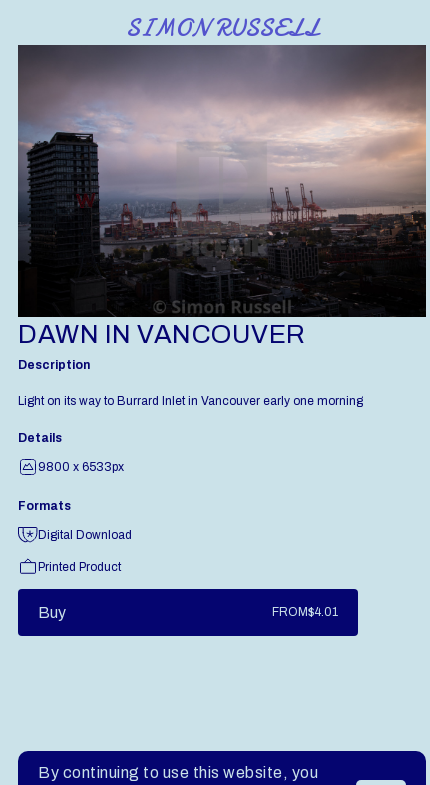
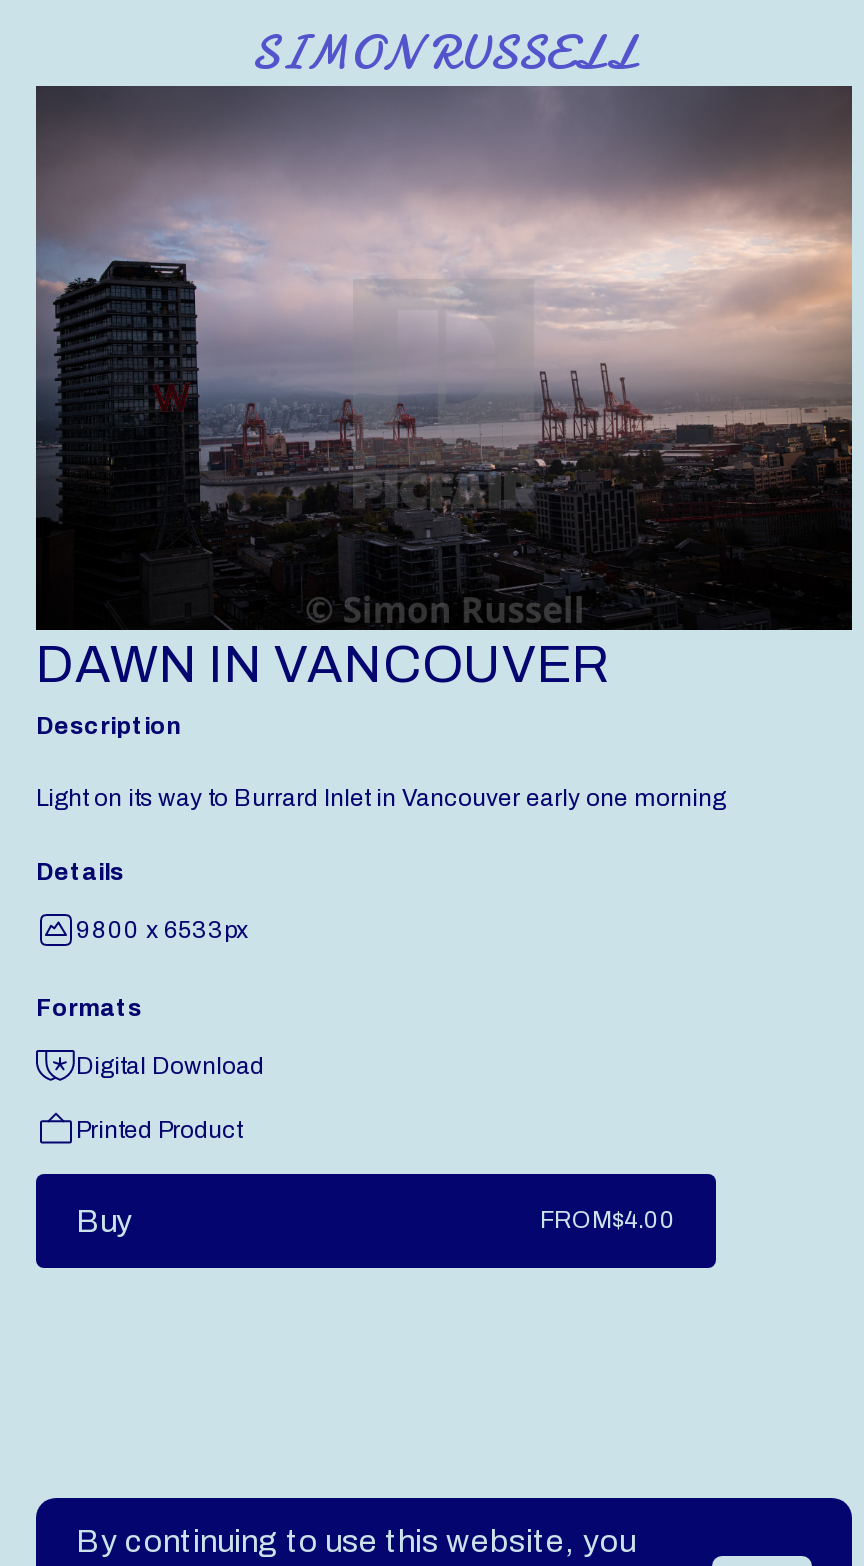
[272,605,338,619] FROM$4.01 -> [540,1207,676,1235] FROM$4.00

